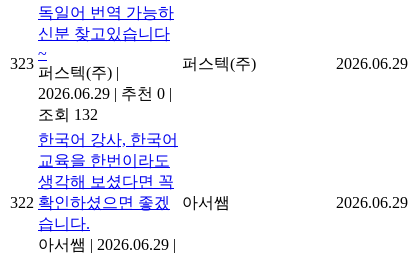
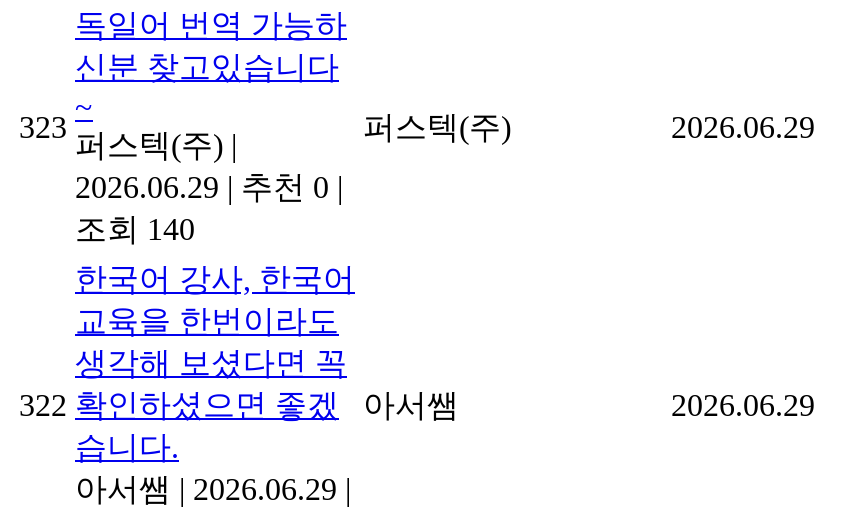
[38,106,98,123] 조회 132 -> [75,213,195,247] 조회 140

